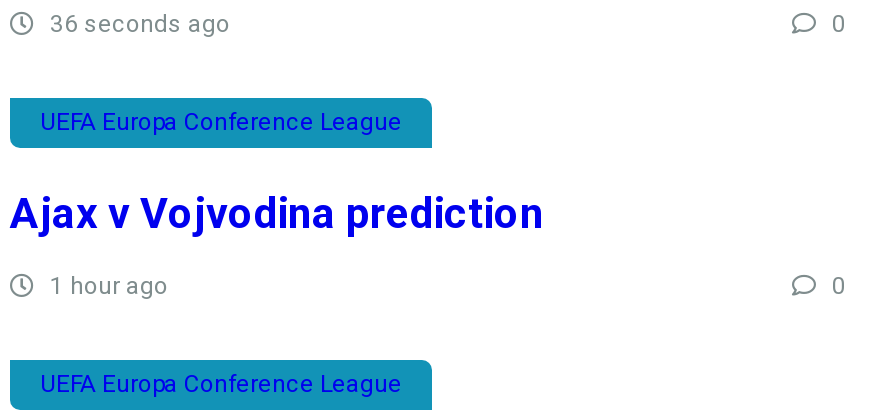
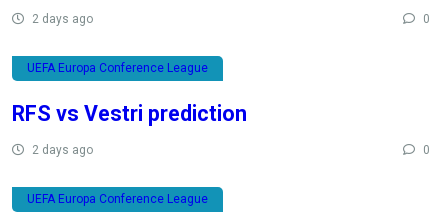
[44,9,230,37] 36 seconds ago -> [29,12,93,26] 2 days ago
[10,187,544,237] Ajax v Vojvodina prediction -> [12,101,247,126] RFS vs Vestri prediction
[44,271,168,299] 1 hour ago -> [29,143,93,157] 2 days ago

